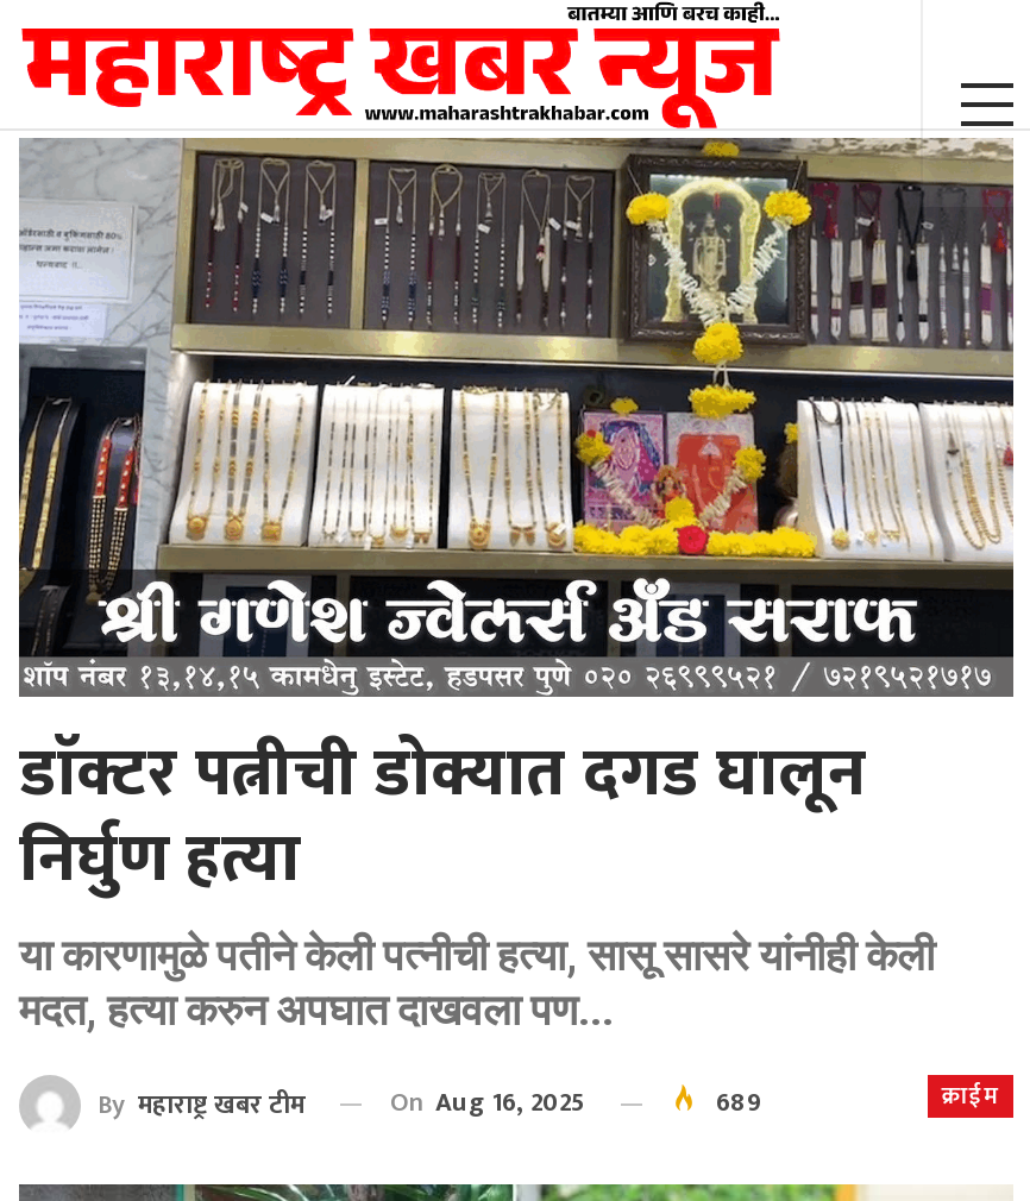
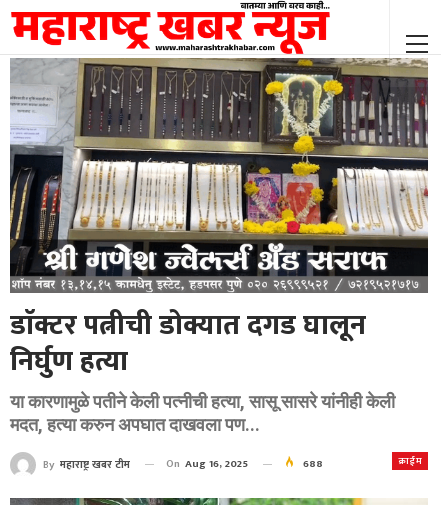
[716,1082,764,1125] 689 -> [303,455,323,473] 688

